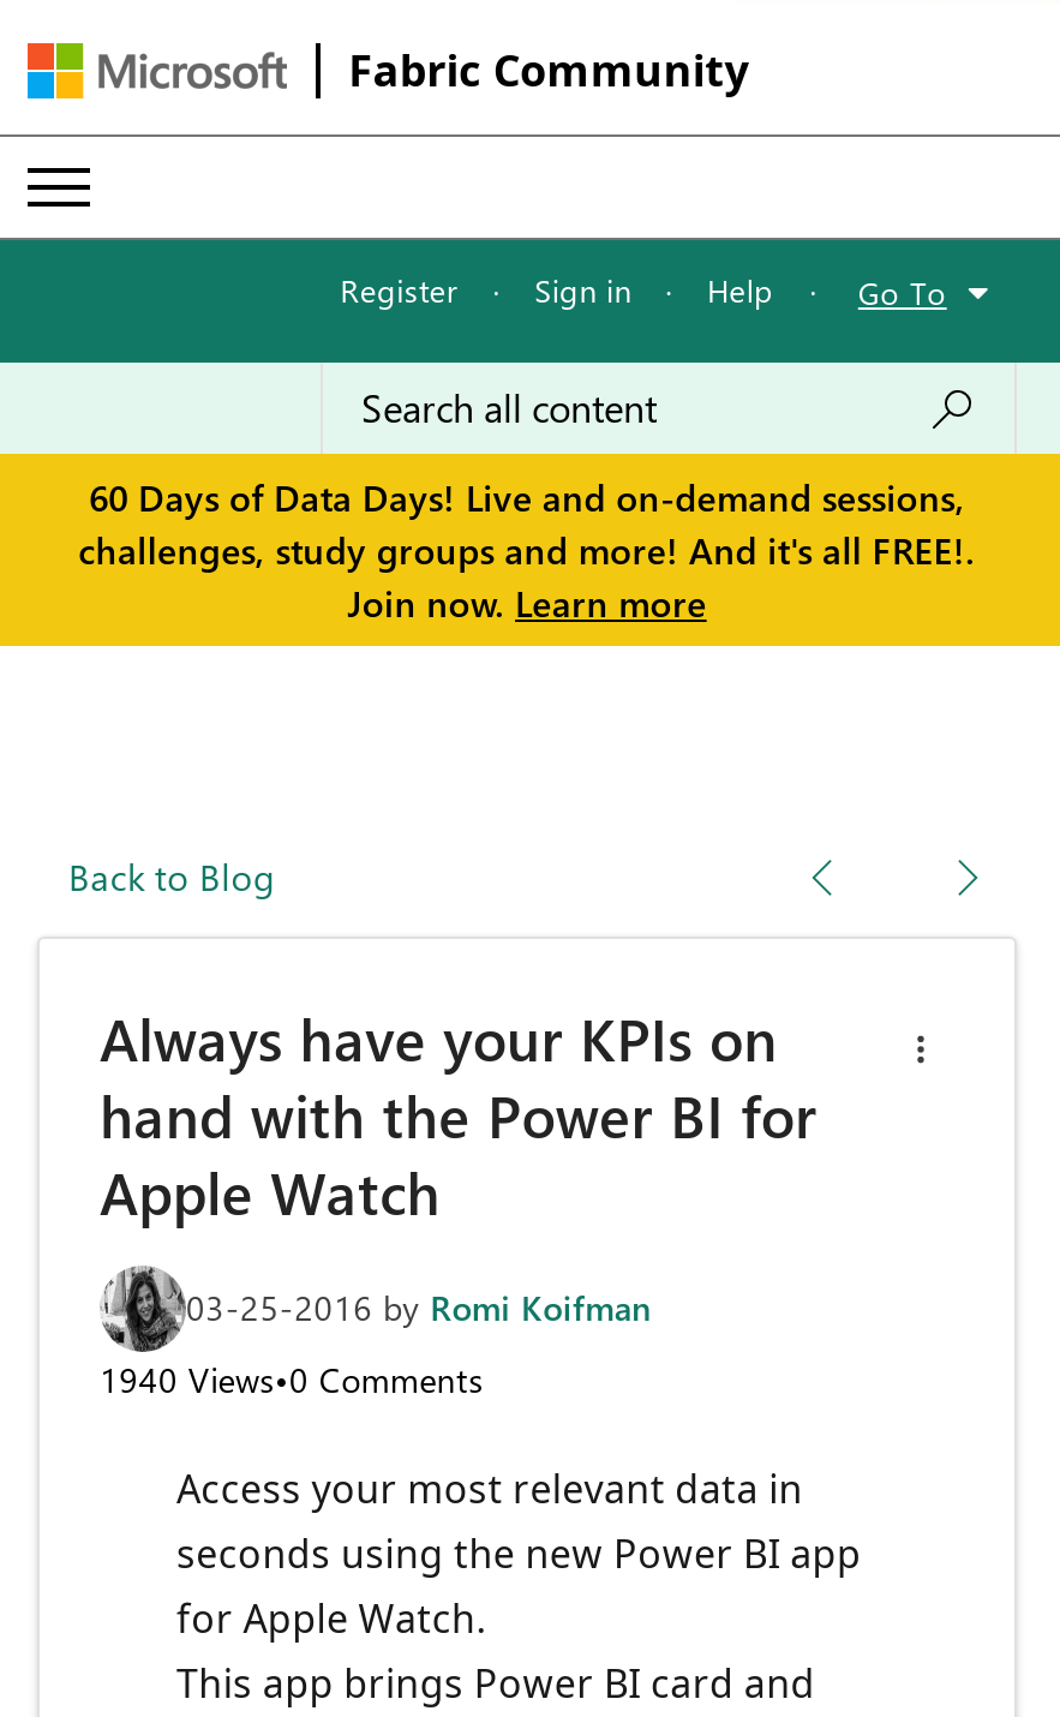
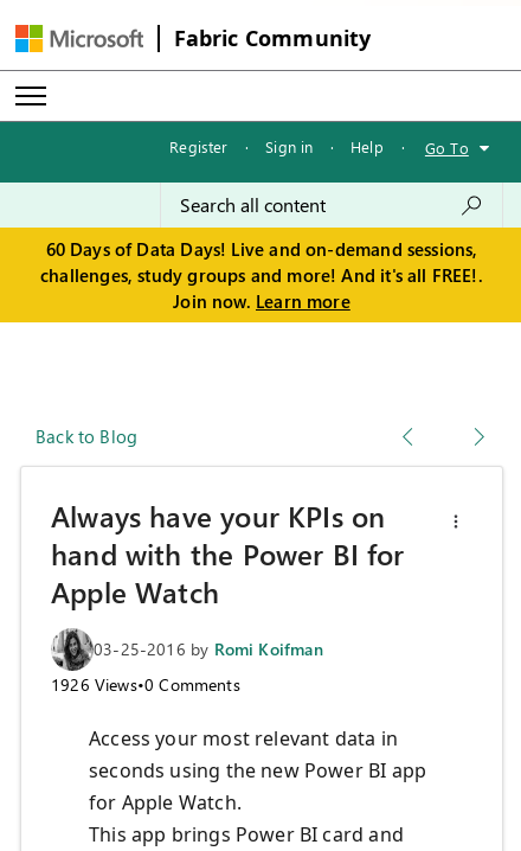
[100,1358,483,1403] 1940 Views•0 Comments -> [51,674,240,696] 1926 Views•0 Comments

